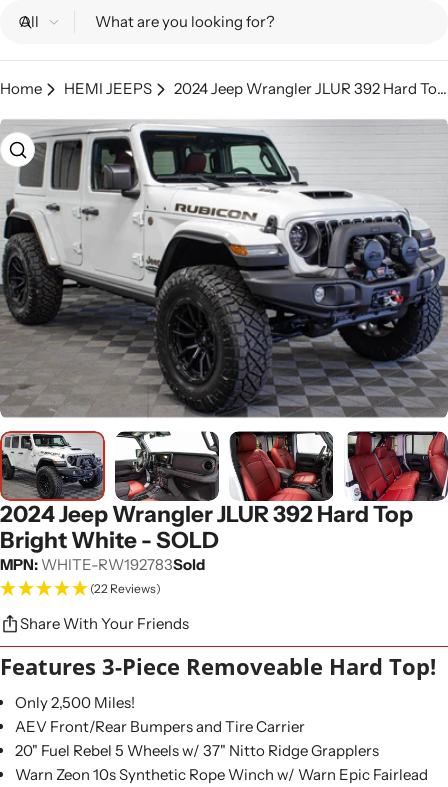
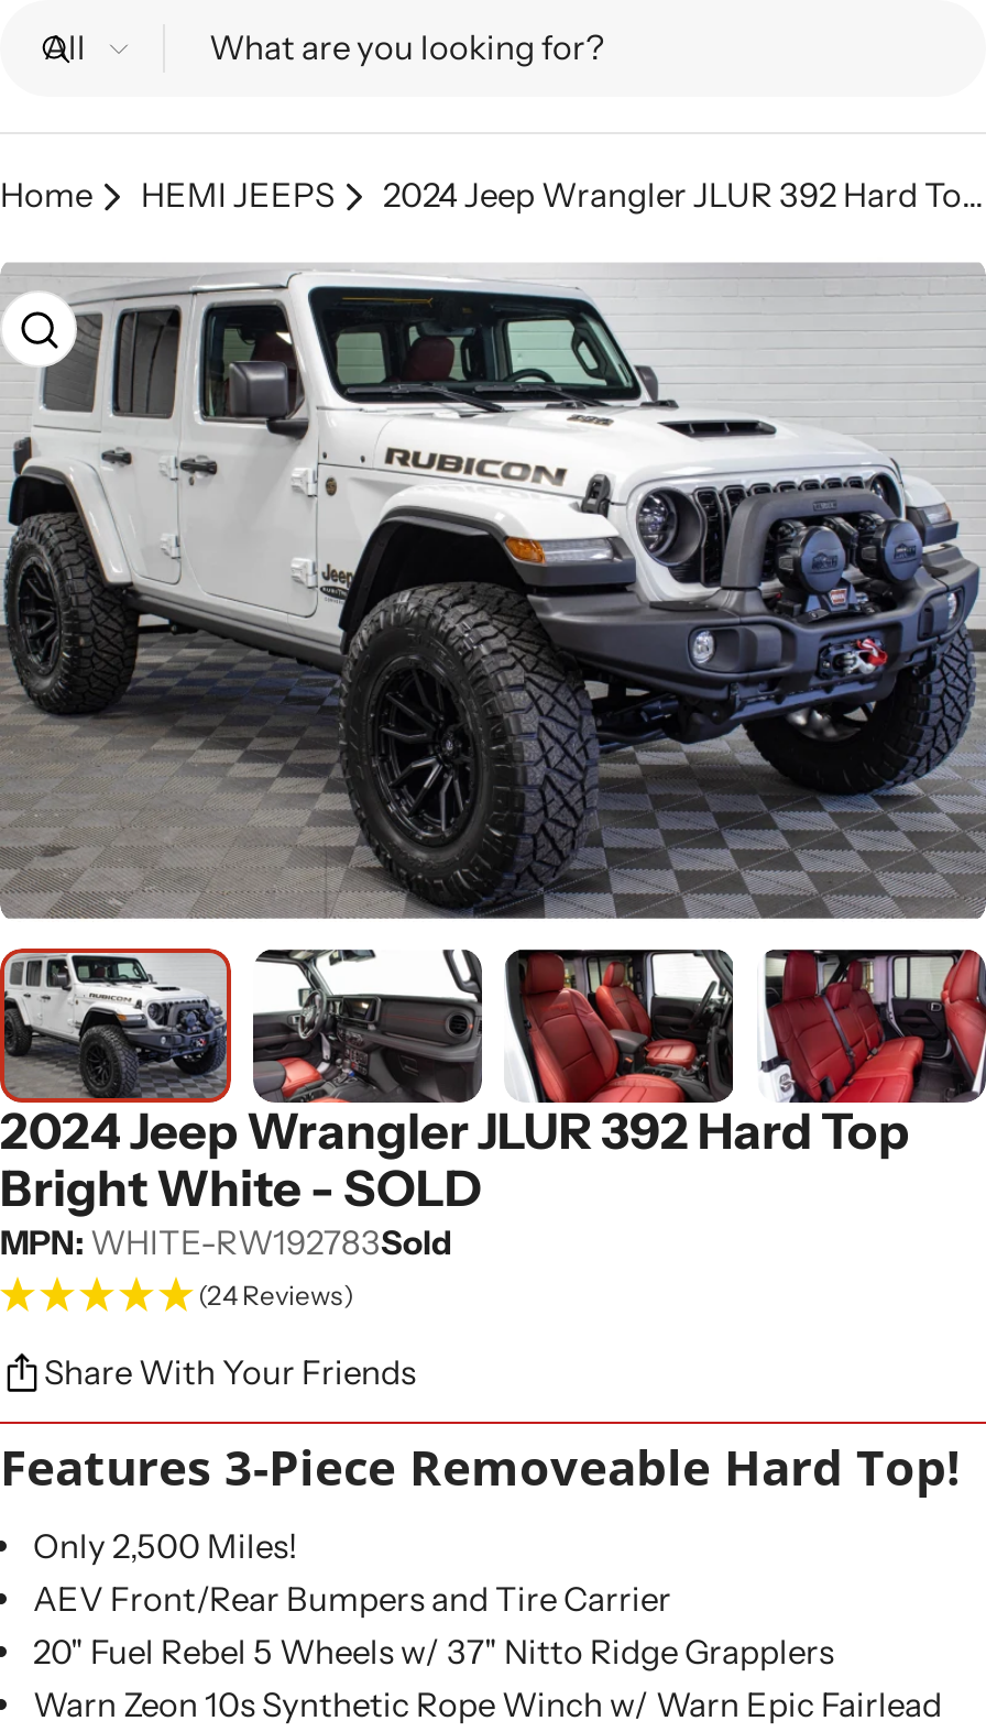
[90,581,161,596] (22 Reviews) -> [198,1278,354,1311] (24 Reviews)

